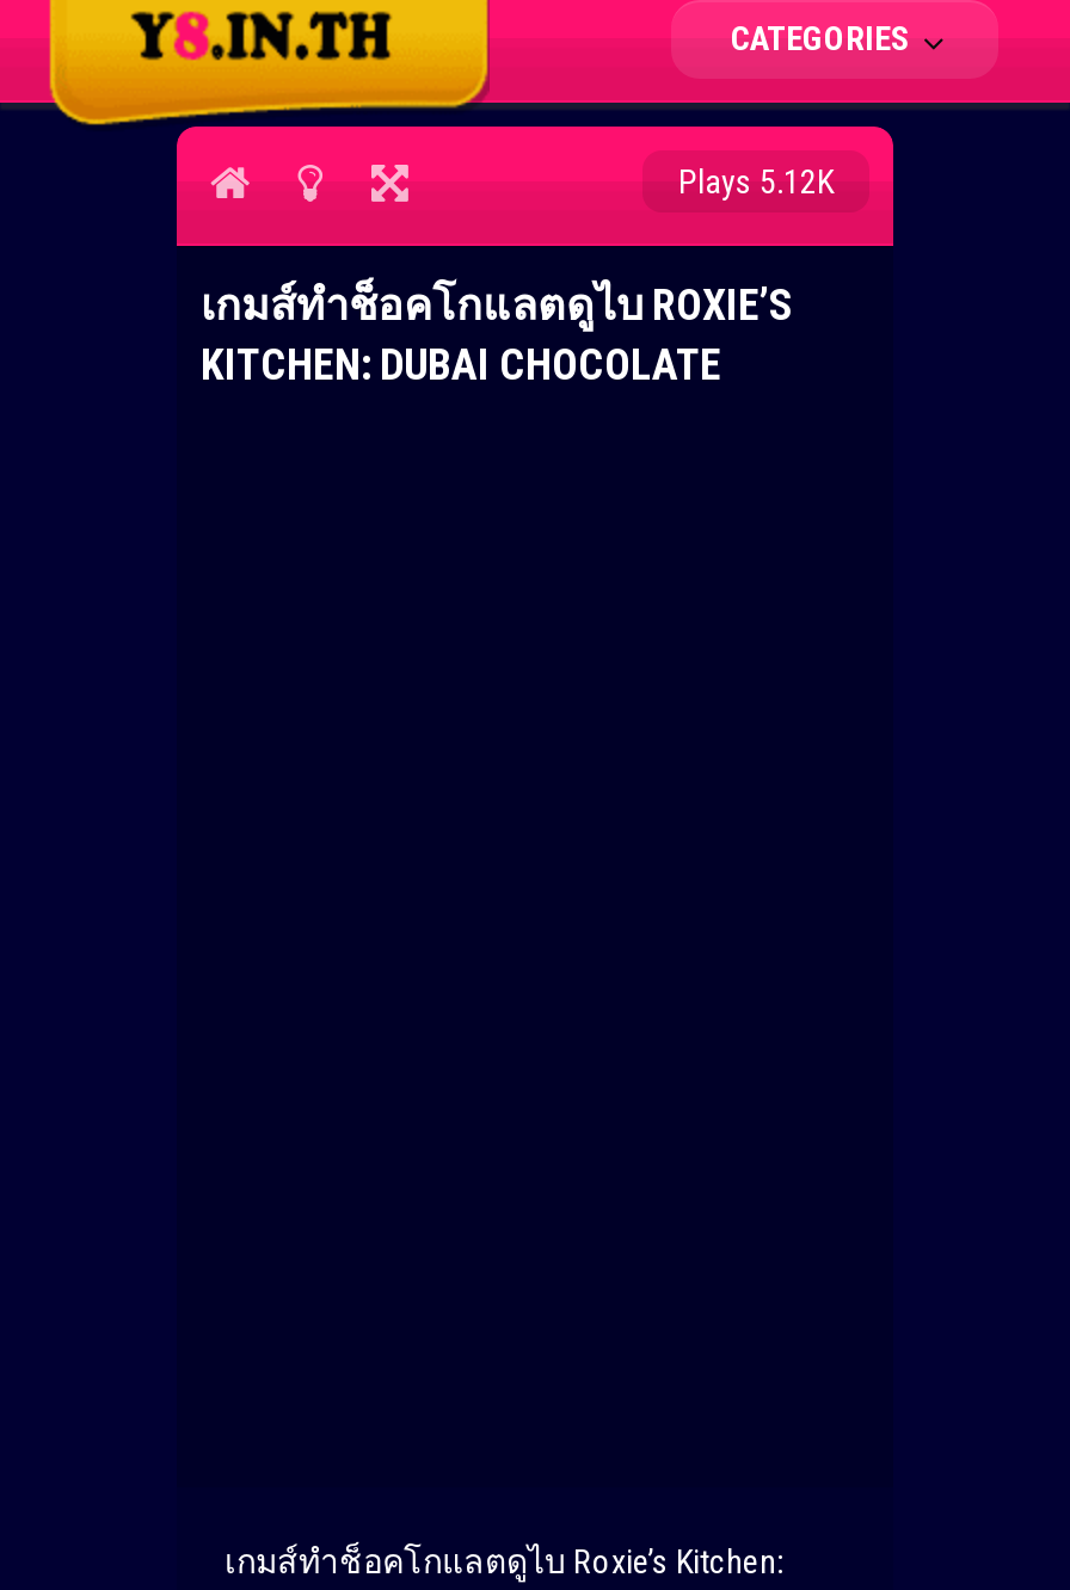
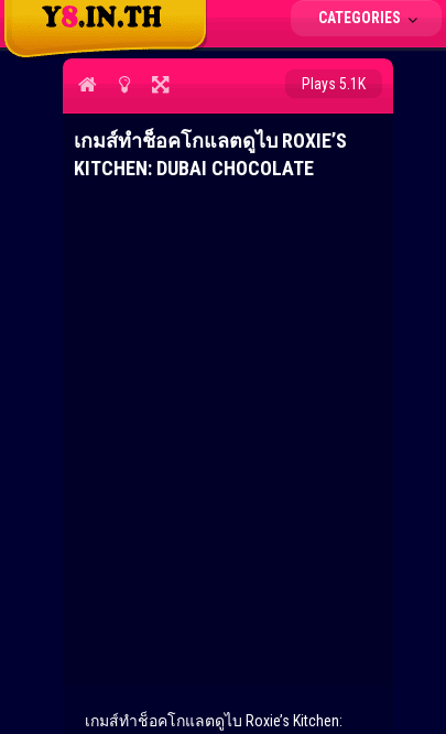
[678,162,834,201] Plays 5.12K -> [302,75,366,93] Plays 5.1K

